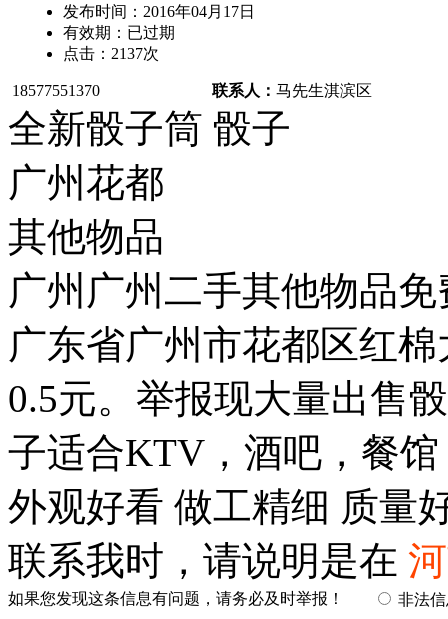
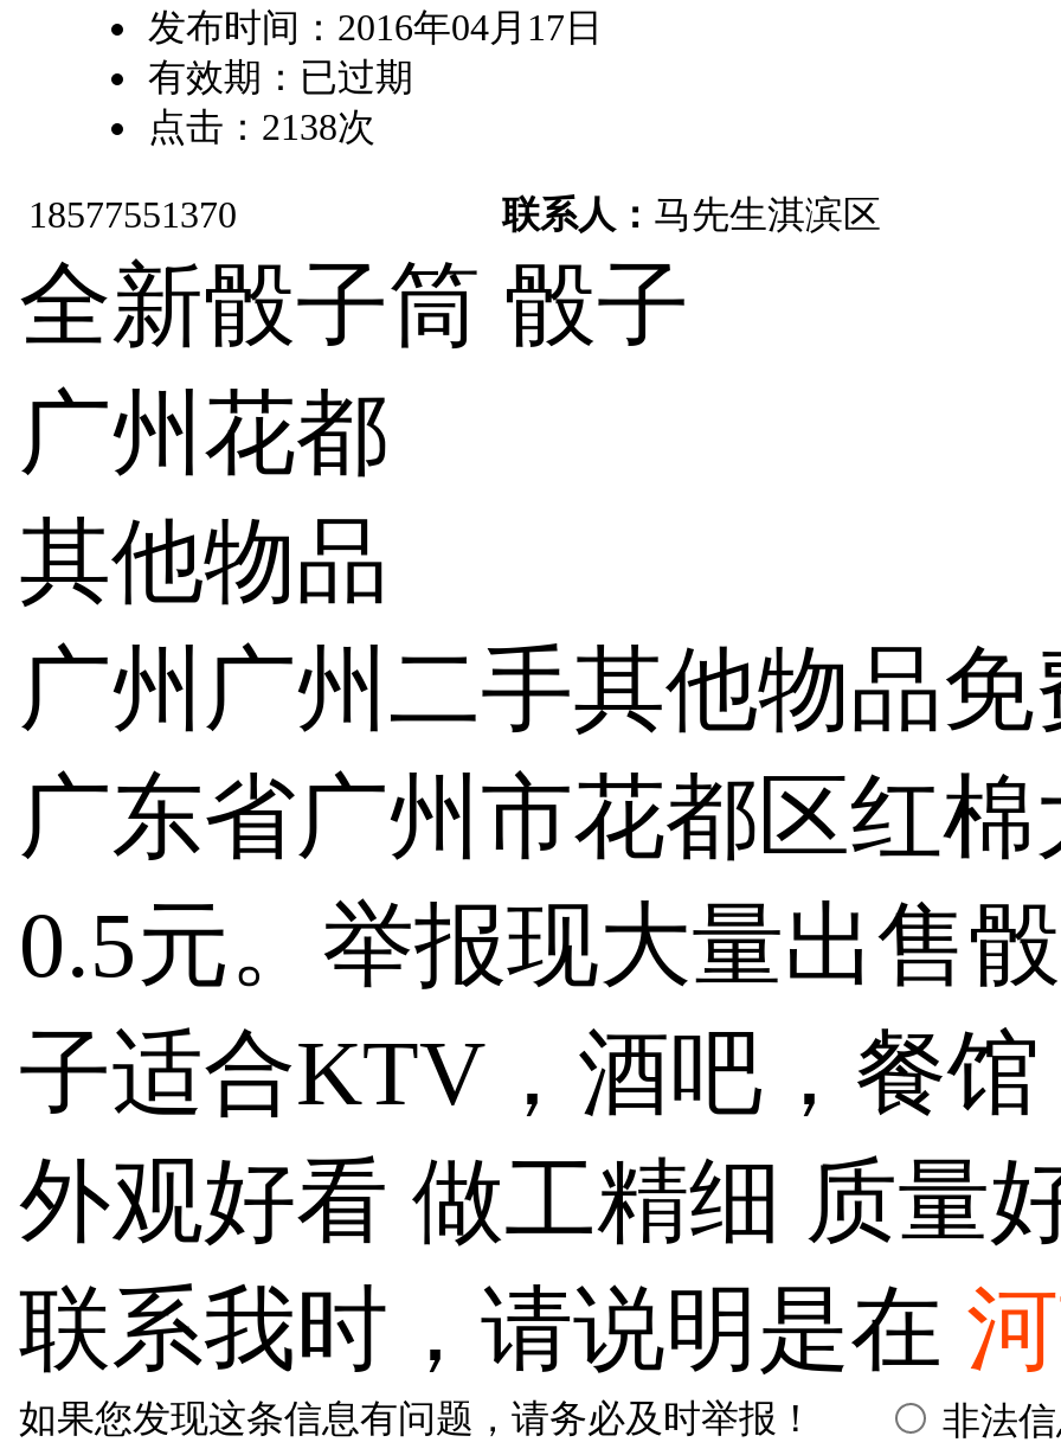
[62,45,158,62] 点击：2137次 -> [148,107,375,147] 点击：2138次

